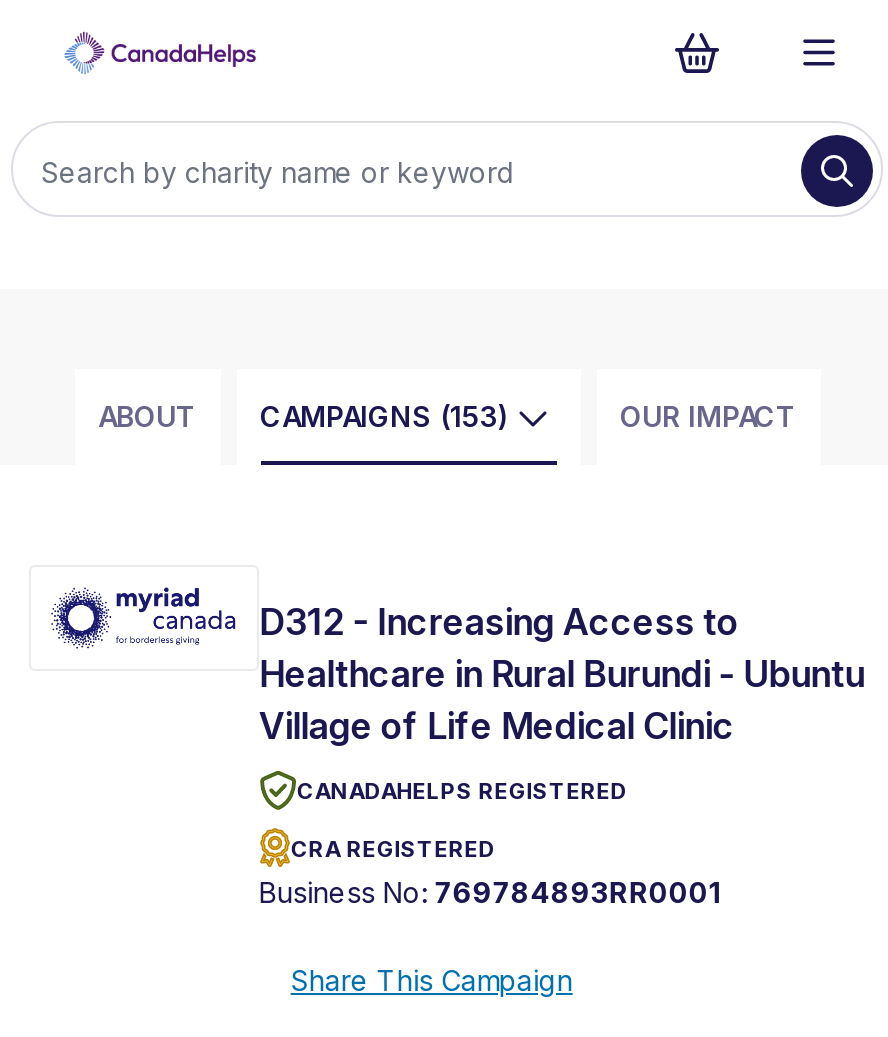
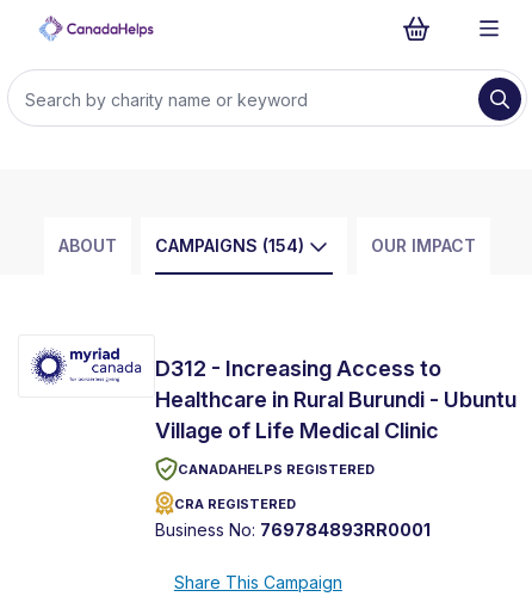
[98,399,508,433] ABOUT CAMPAIGNS (153) -> [58,235,304,256] ABOUT CAMPAIGNS (154)

